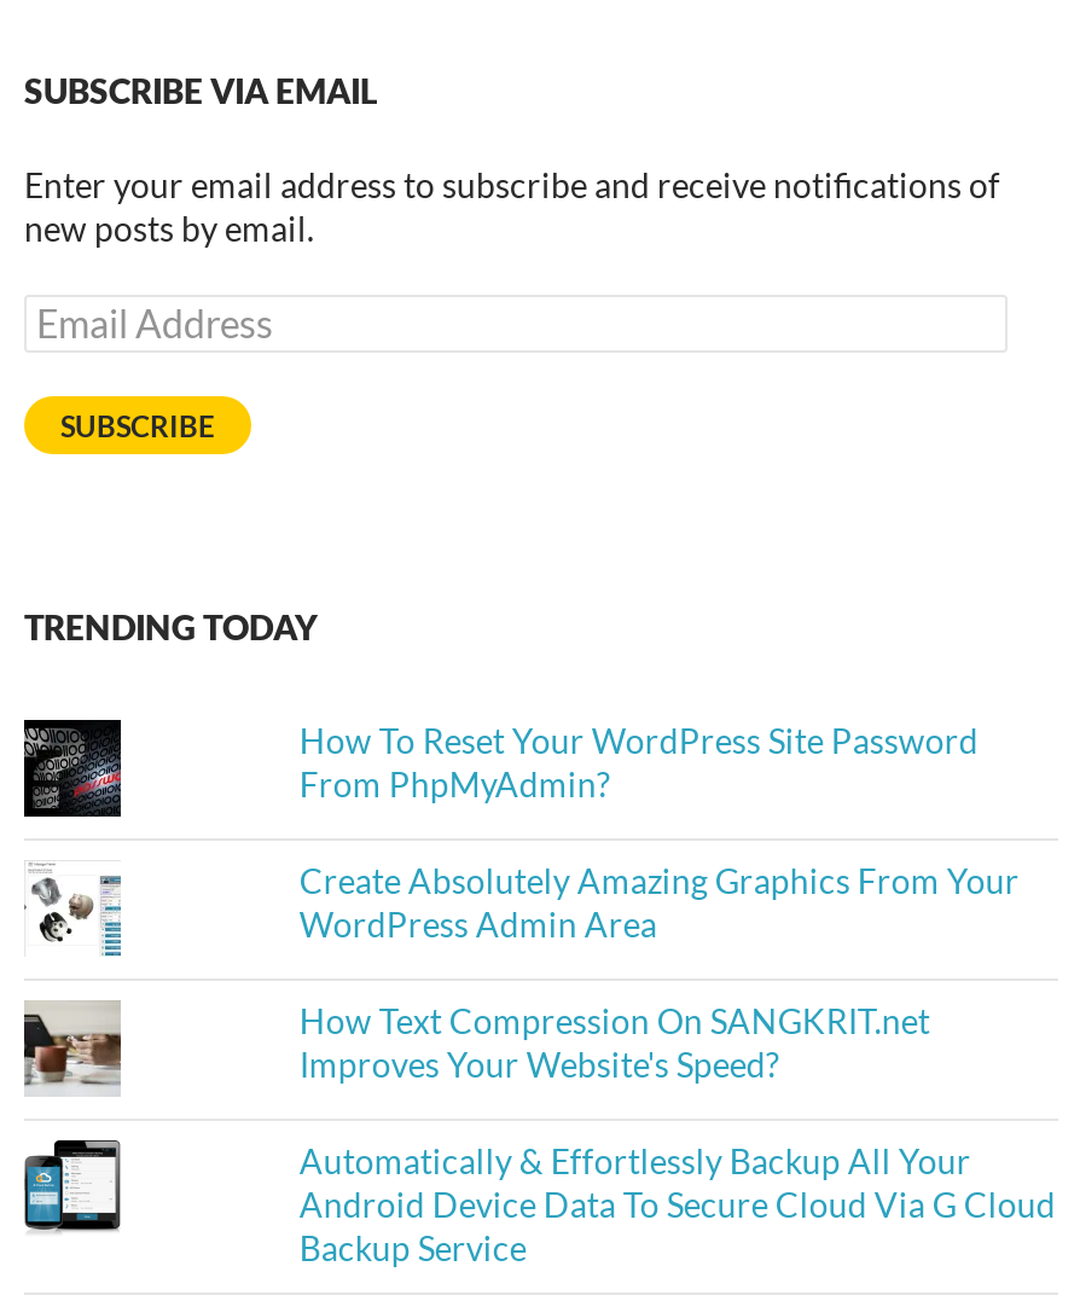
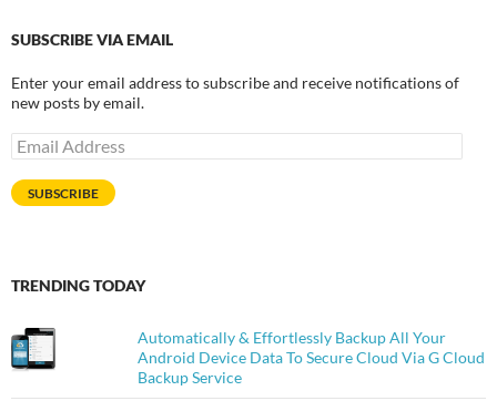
[22,718,123,819] [image] -> none
[299,719,1019,1084] How To Reset Your WordPress Site Password | From PhpMyAdmin? | Create Absolutely Amazing Graphics From Your | WordPress Admin Area | How Text Compression On SANGKRIT.net | Improves Your Website's Speed? -> none
[24,863,123,959] [image] -> none
[22,1000,123,1097] [image] -> none

